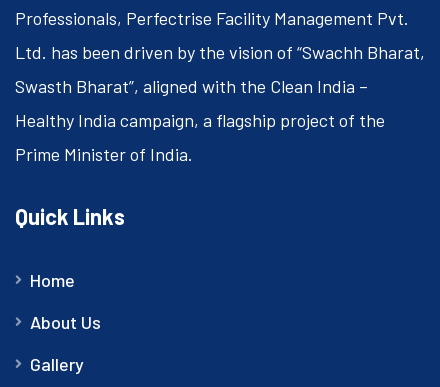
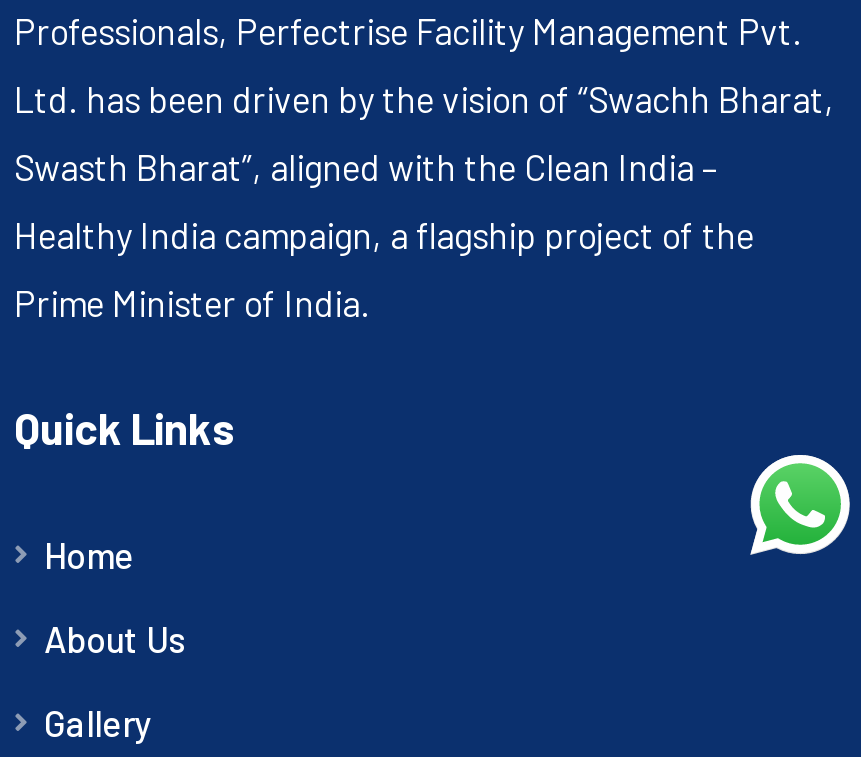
none -> [748,452,852,556] [image]

